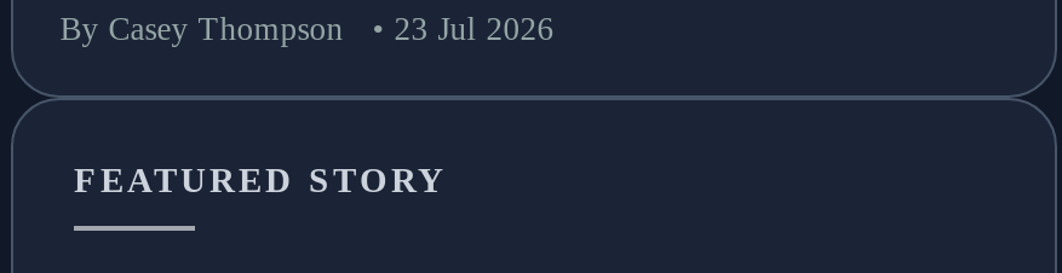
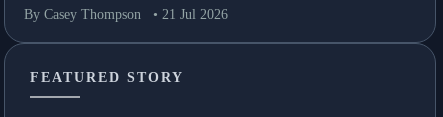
[60,10,554,47] By Casey Thompson • 23 Jul 2026 -> [24,7,228,22] By Casey Thompson • 21 Jul 2026

